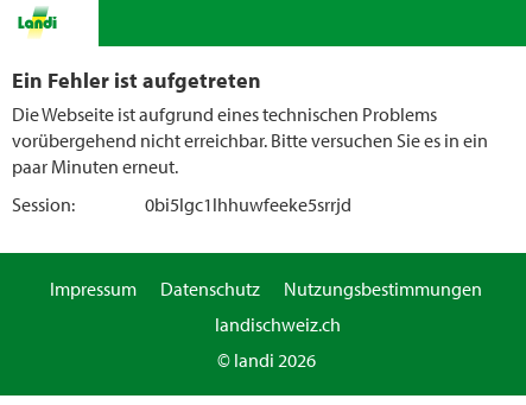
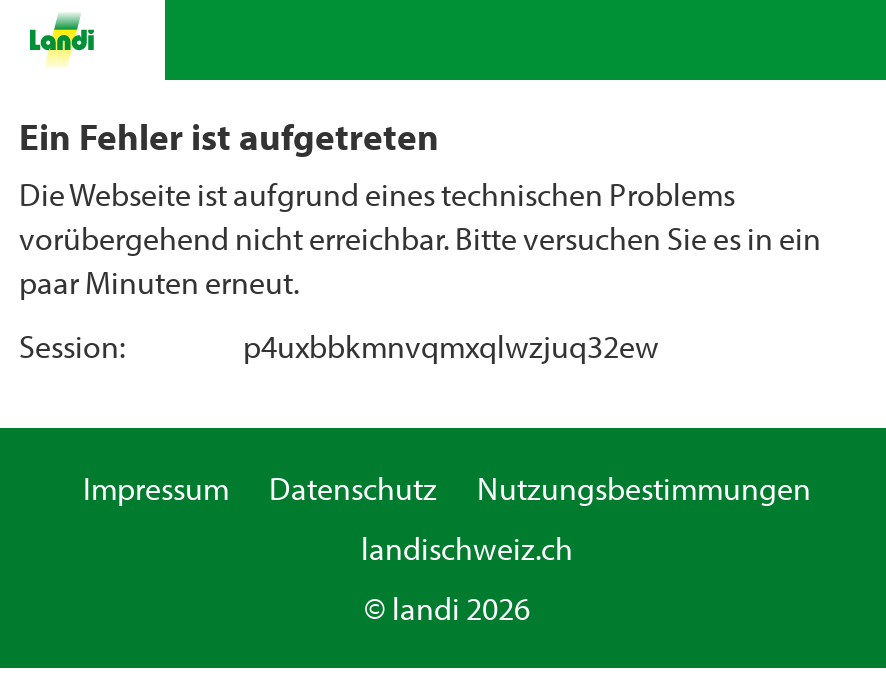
[145,192,351,216] 0bi5lgc1lhhuwfeeke5srrjd -> [243,326,659,366] p4uxbbkmnvqmxqlwzjuq32ew

